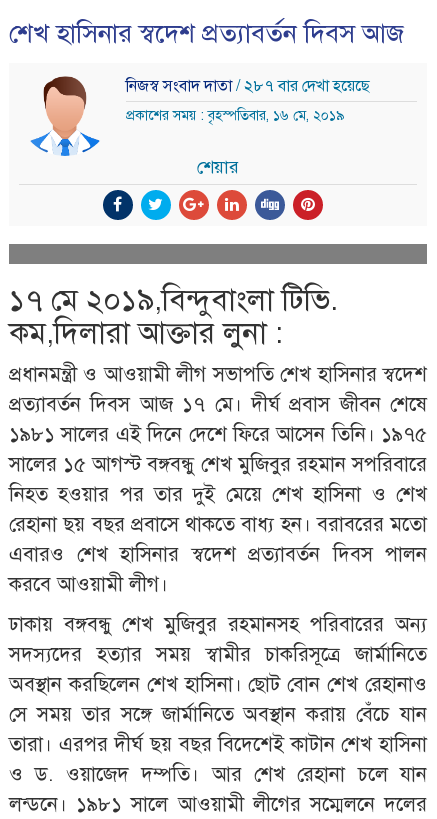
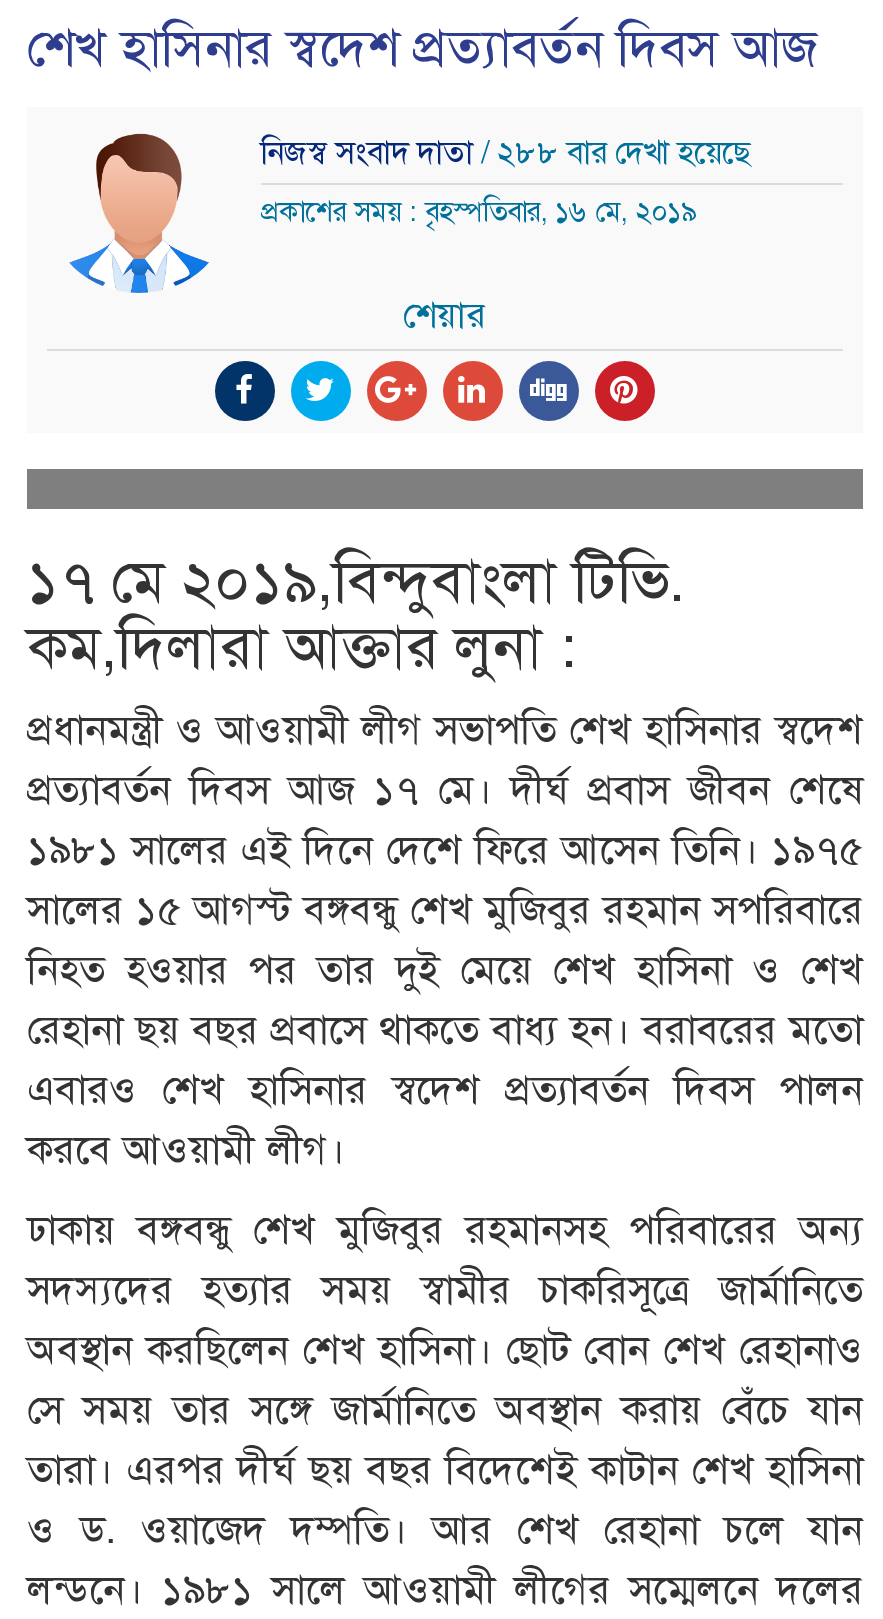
[126,76,370,96] নিজস্ব সংবাদ দাতা / ২৮৭ বার দেখা হয়েছে -> [261,133,751,173] নিজস্ব সংবাদ দাতা / ২৮৮ বার দেখা হয়েছে

